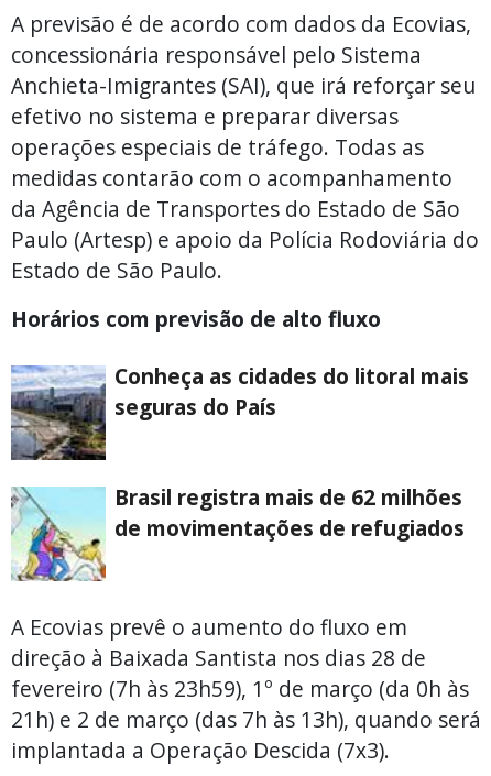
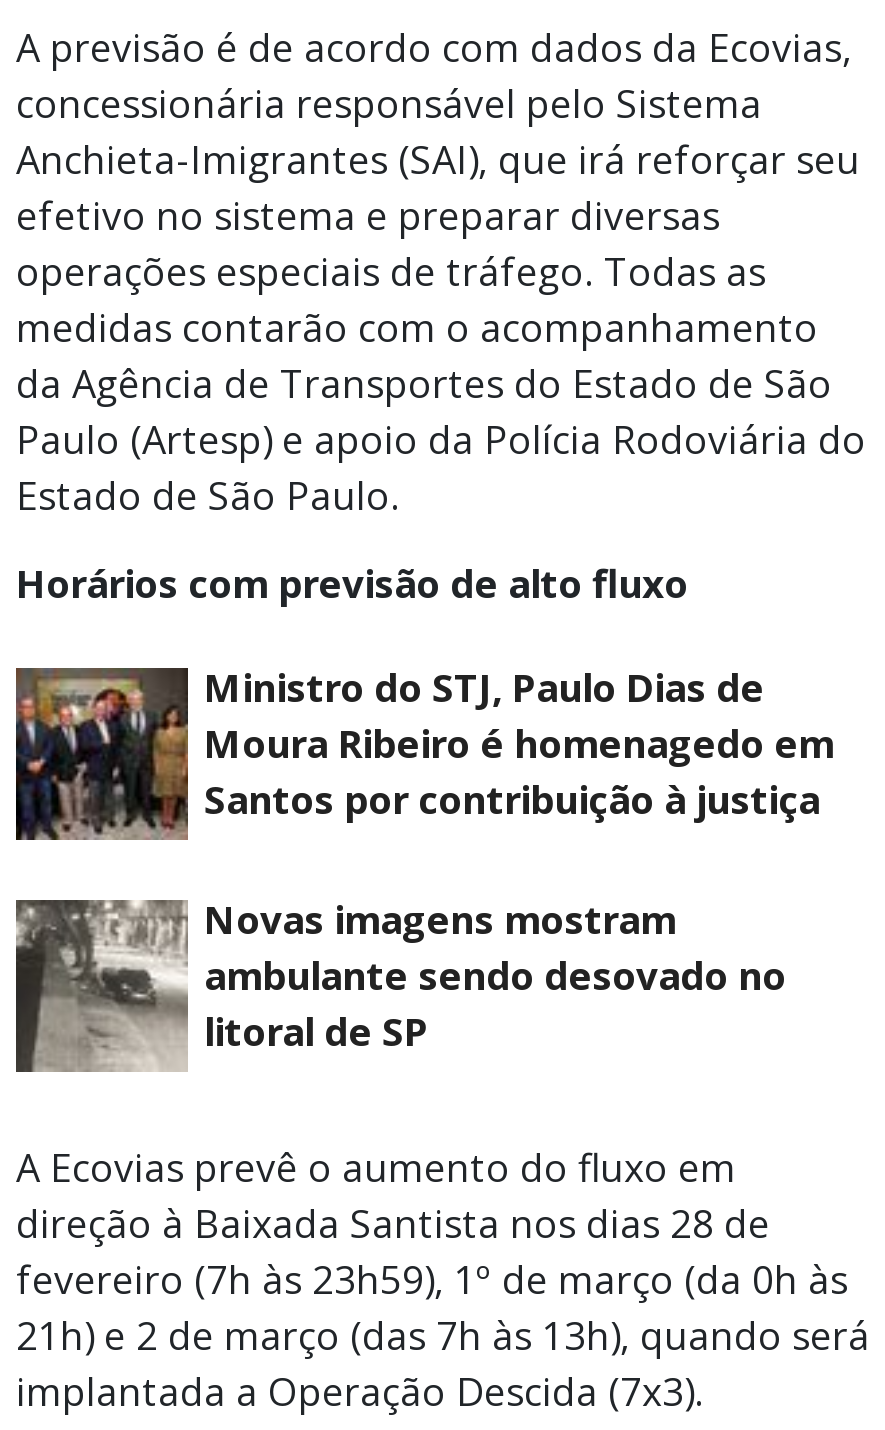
[10,361,469,460] [image] | Conheça as cidades do litoral mais | seguras do País -> [14,660,834,840] [image] | Ministro do STJ, Paulo Dias de | Moura Ribeiro é homenagedo em | Santos por contribuição à justiça
[11,482,465,582] [image] | Brasil registra mais de 62 milhões | de movimentações de refugiados -> [14,892,786,1074] [image] | Novas imagens mostram | ambulante sendo desovado no | litoral de SP

